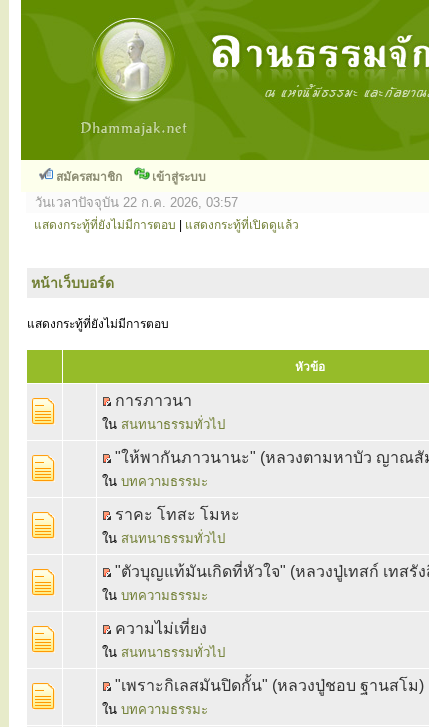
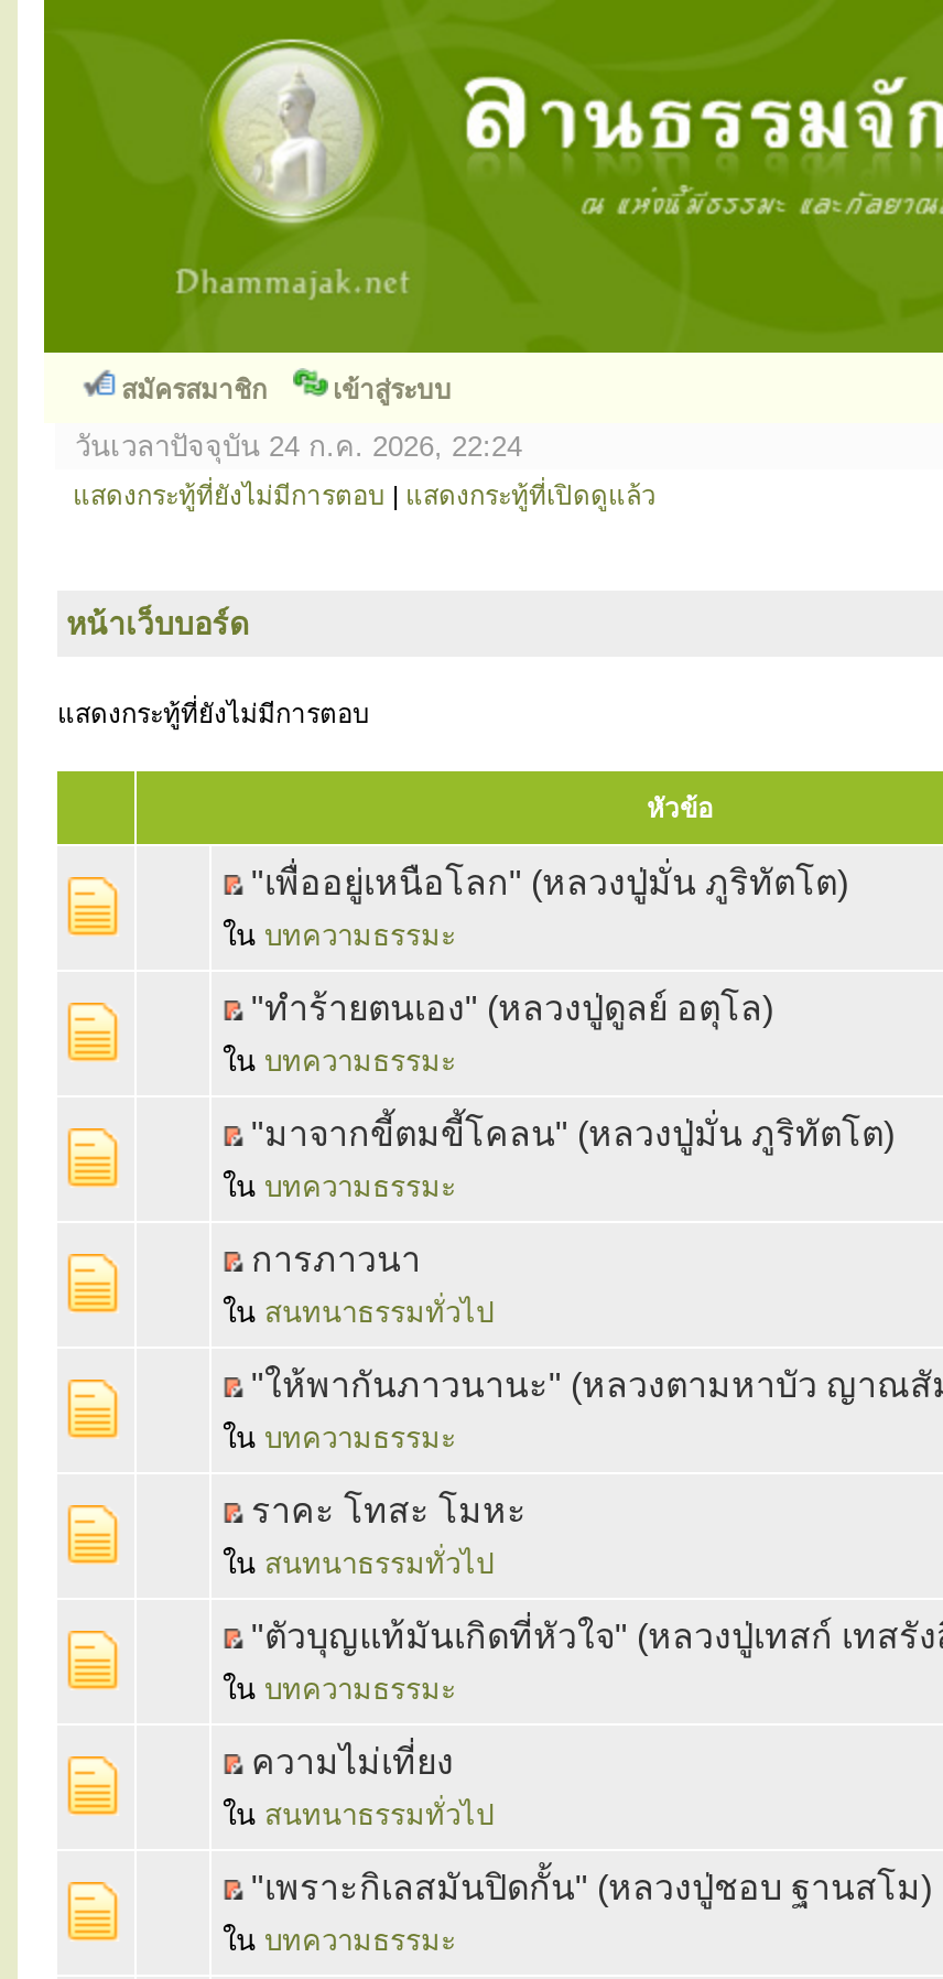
[35,195,246,210] วันเวลาปัจจุบัน 22 ก.ค. 2026, 03:57 -> [75,430,540,463] วันเวลาปัจจุบัน 24 ก.ค. 2026, 22:24
none -> [223,864,895,1203] "เพื่ออยู่เหนือโลก" (หลวงปู่มั่น ภูริทัตโต) | ในบทความธรรมะ | "ทำร้ายตนเอง" (หลวงปู่ดูลย์ อตุโล) | ในบทความธรรมะ | "มาจากขี้ตมขี้โคลน" (หลวงปู่มั่น ภูริทัตโต) | ในบทความธรรมะ

